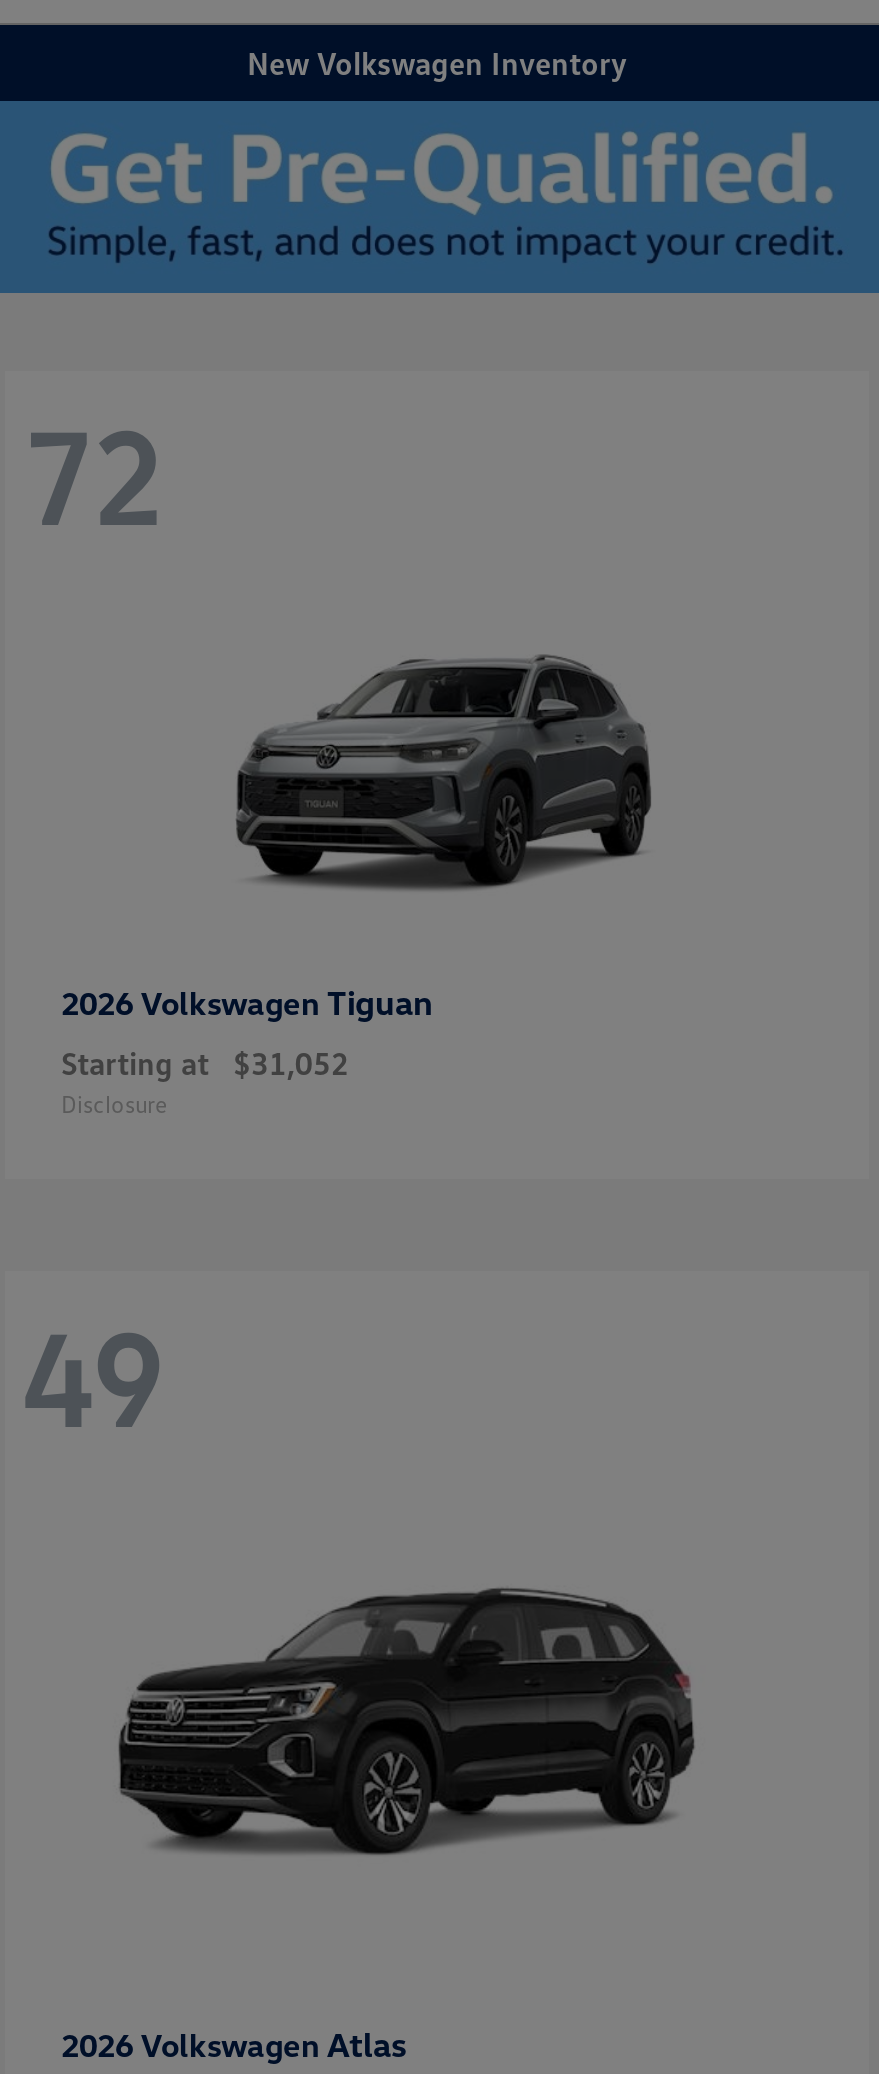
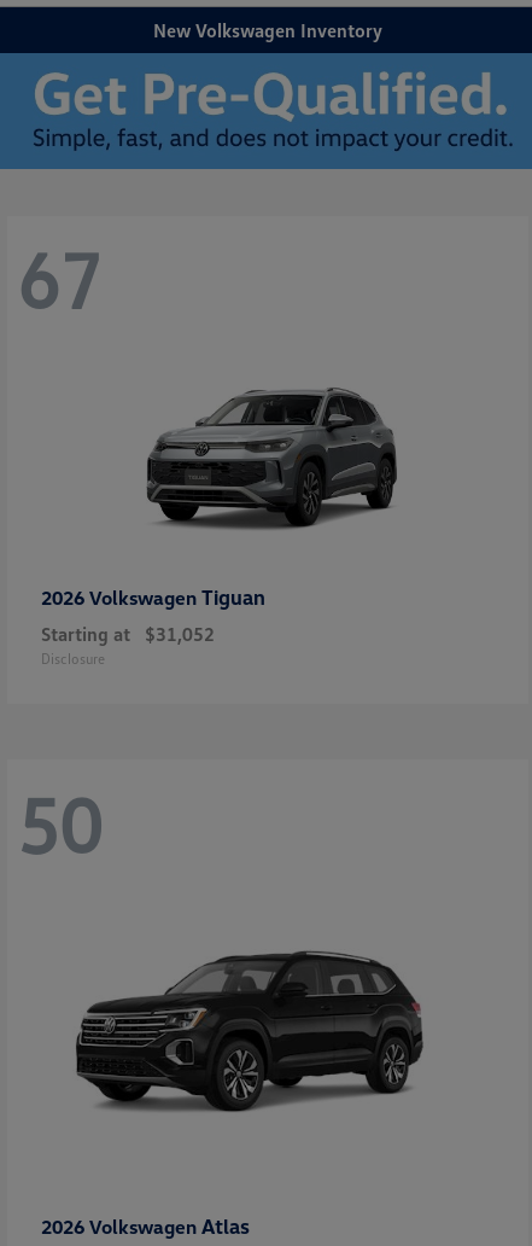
[21,397,161,553] 72 -> [17,232,101,326] 67
[21,1299,161,1455] 49 -> [17,776,101,870] 50

